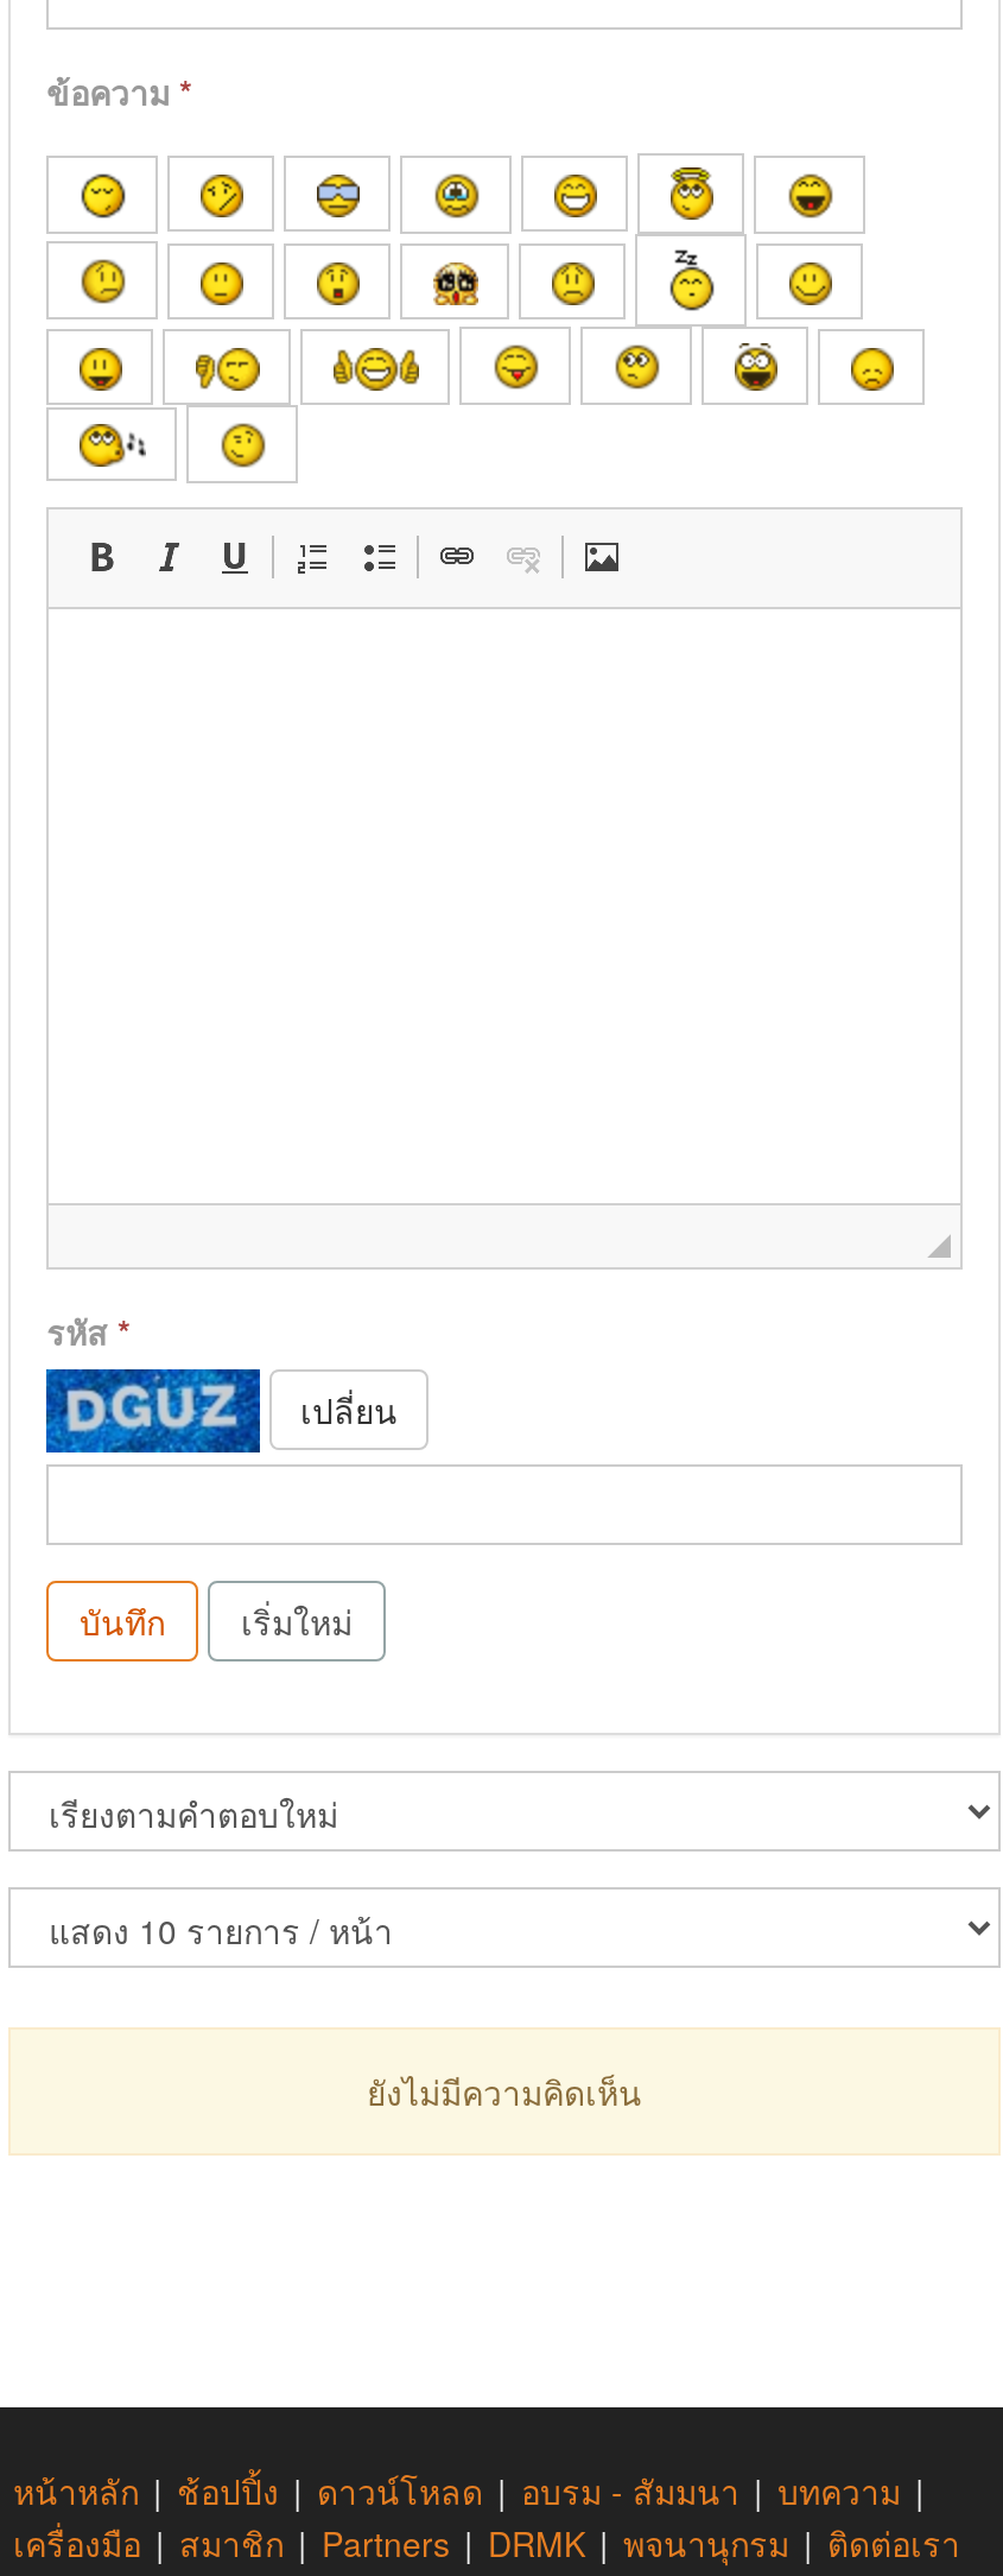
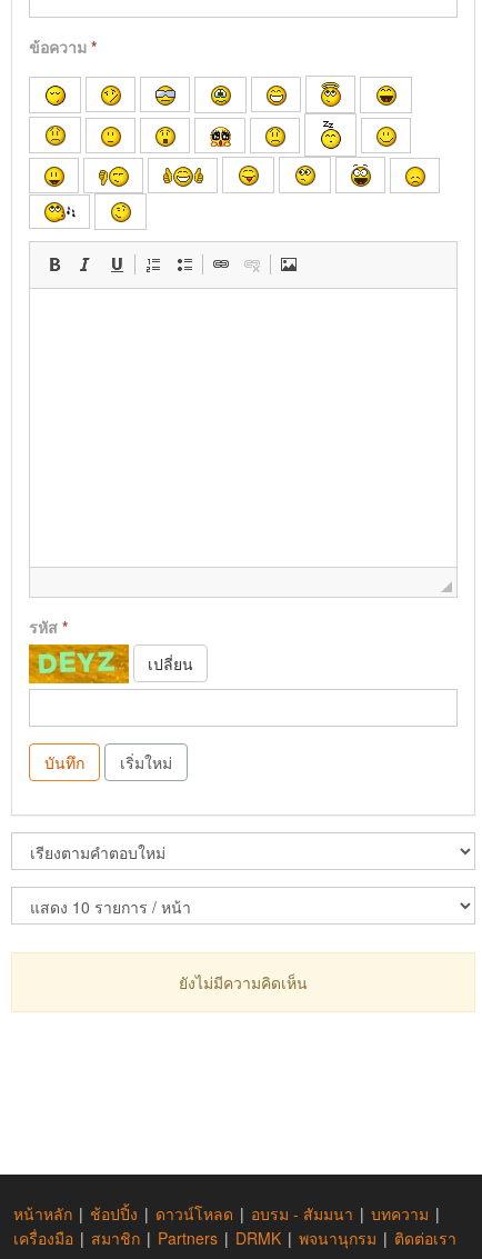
[44,1367,262,1455] [image] -> [28,643,130,685] [image]

